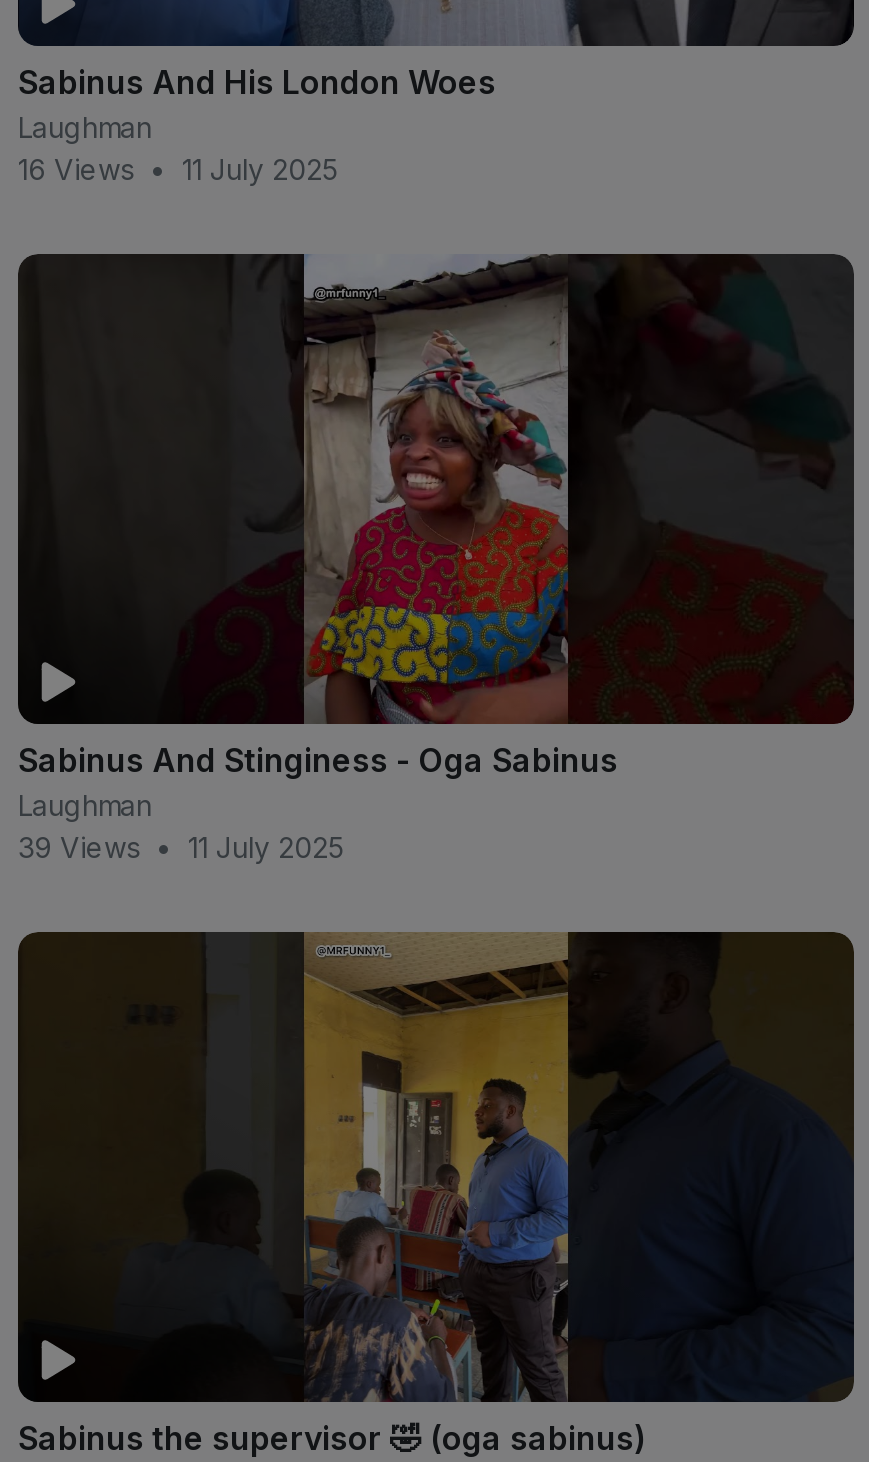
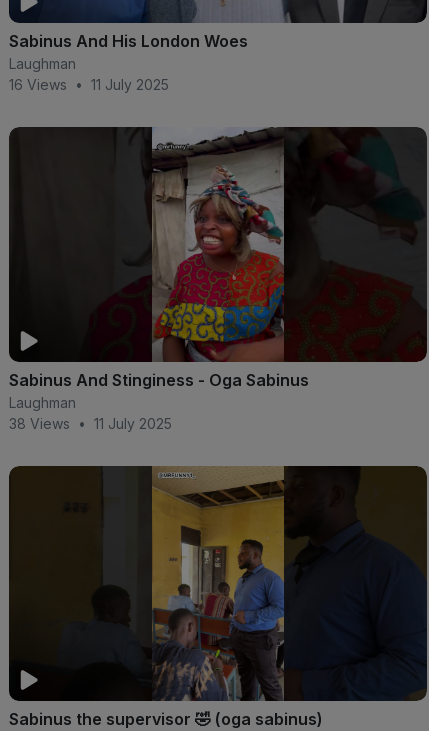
[18,829,344,863] 39 Views • 11 July 2025 -> [9,415,172,432] 38 Views • 11 July 2025

